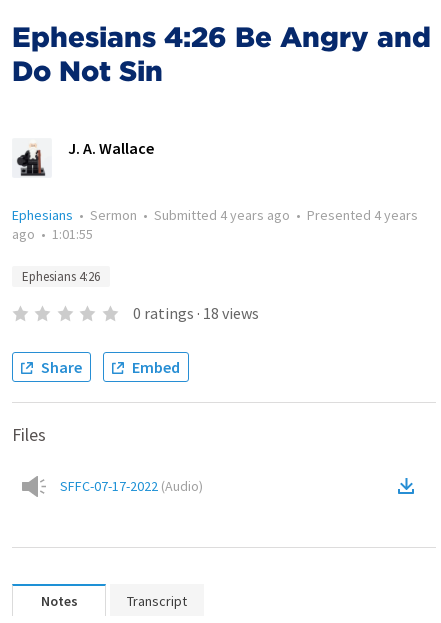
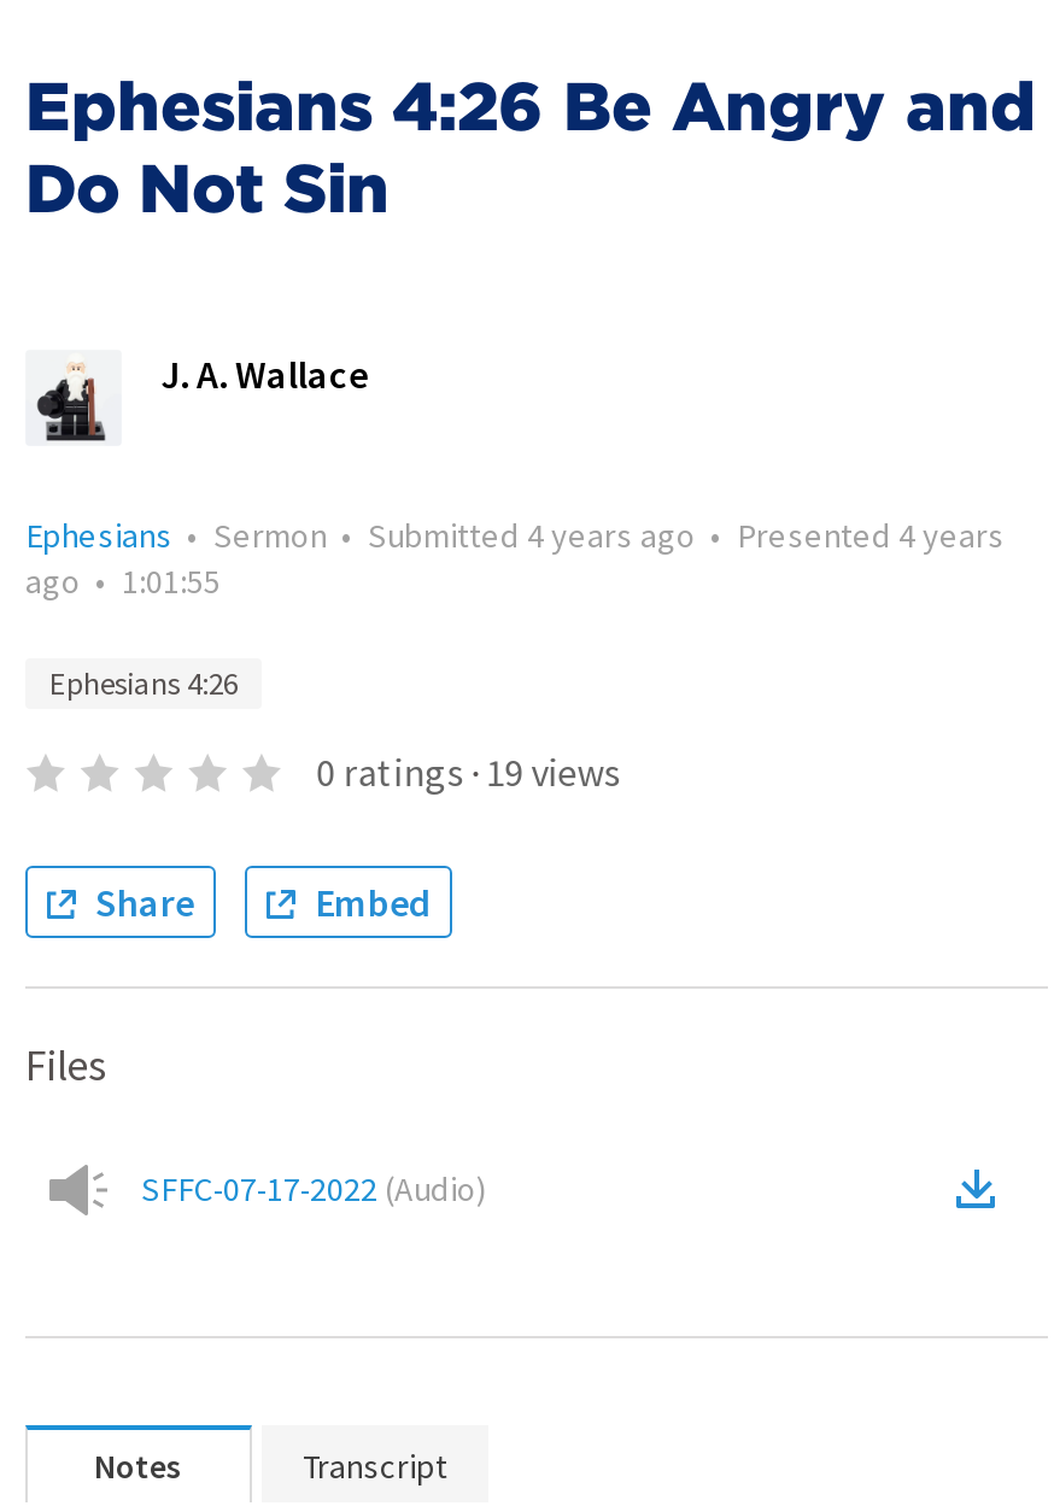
[133,303,259,323] 0 ratings · 18 views -> [316,748,620,796] 0 ratings · 19 views

